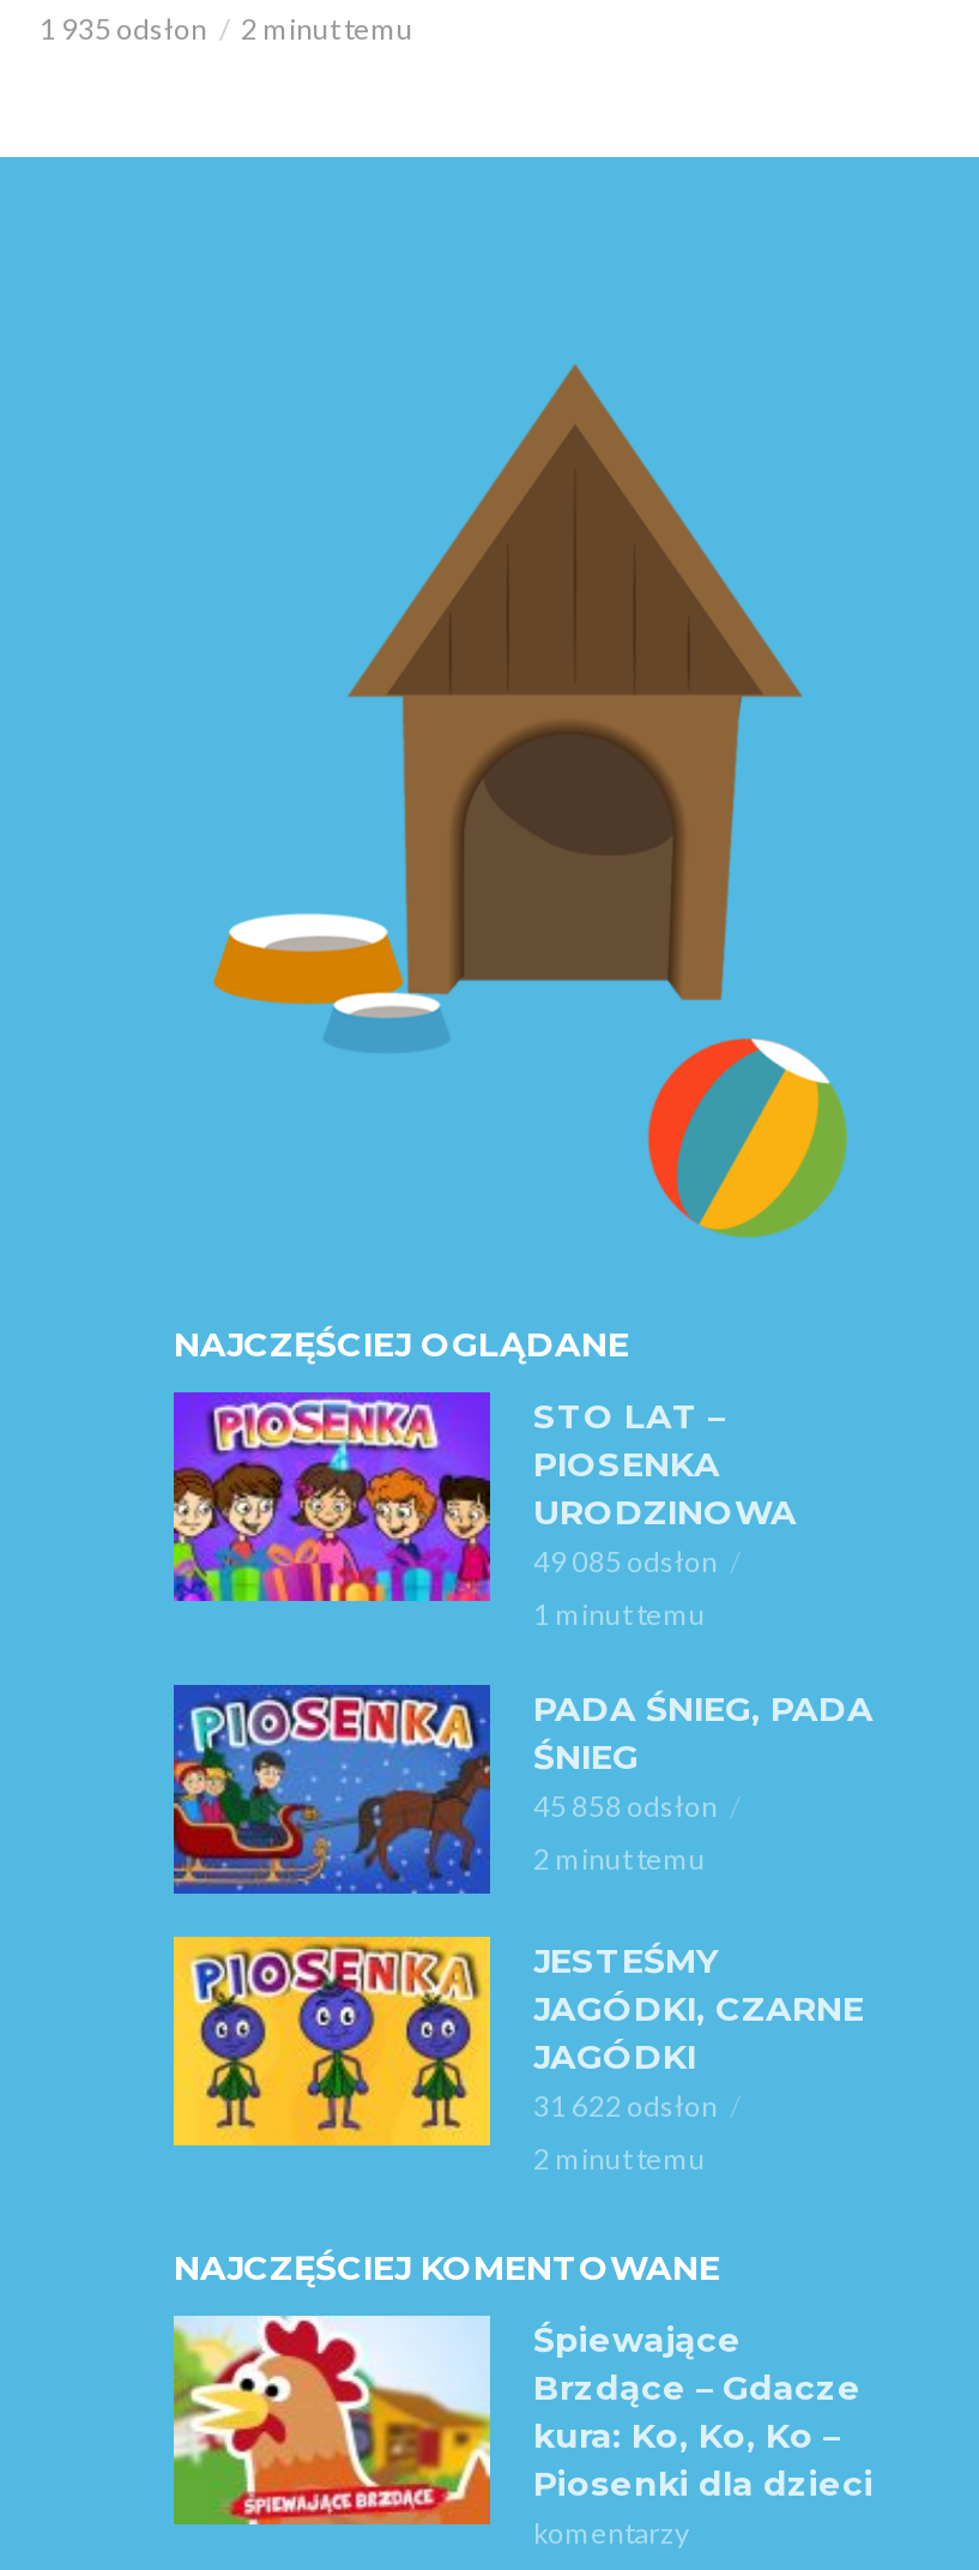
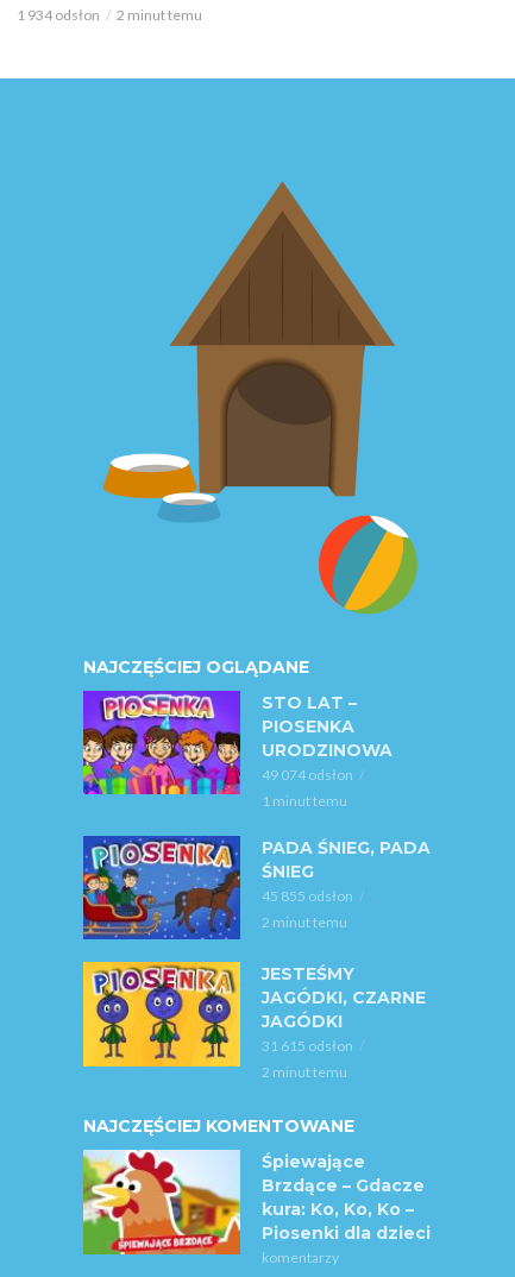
[40,10,413,46] 1 935 odsłon 2 minut temu -> [17,6,202,24] 1 934 odsłon 2 minut temu
[533,1543,718,1579] 49 085 odsłon -> [262,766,353,784] 49 074 odsłon
[533,1788,718,1824] 45 858 odsłon -> [262,887,353,905] 45 855 odsłon
[533,2089,718,2125] 31 622 odsłon -> [262,1037,353,1055] 31 615 odsłon

